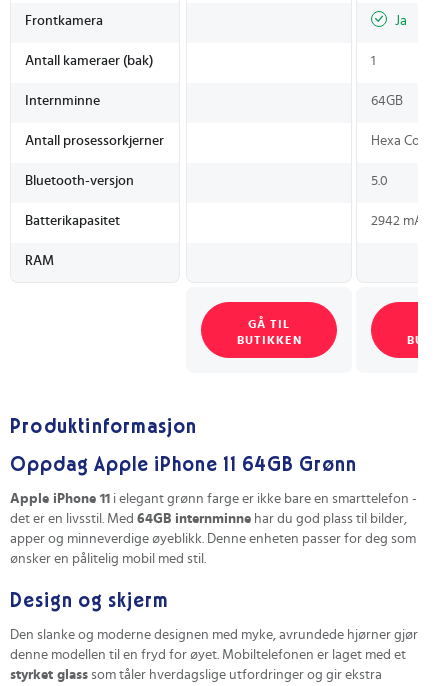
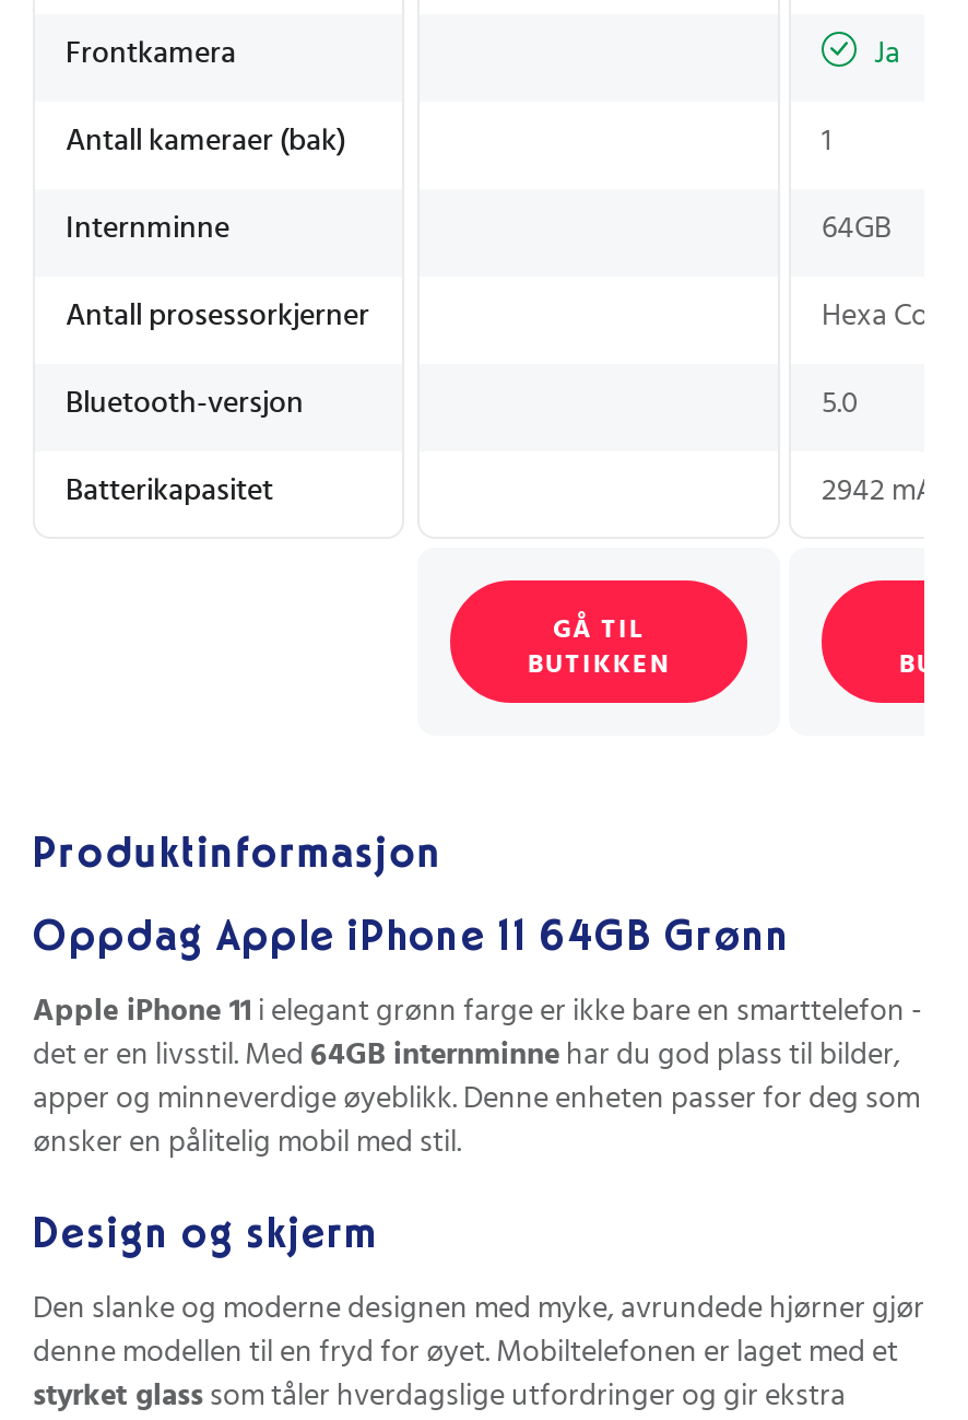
[25,254,54,268] RAM -> none

